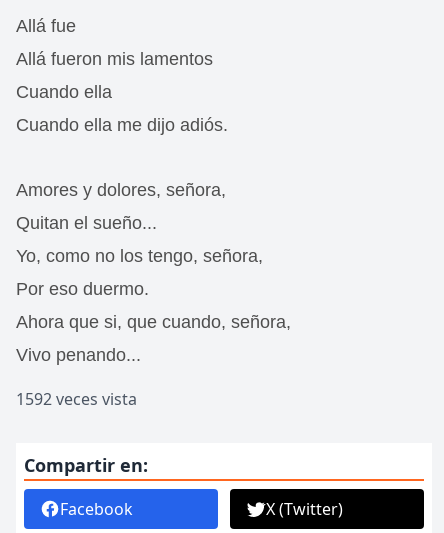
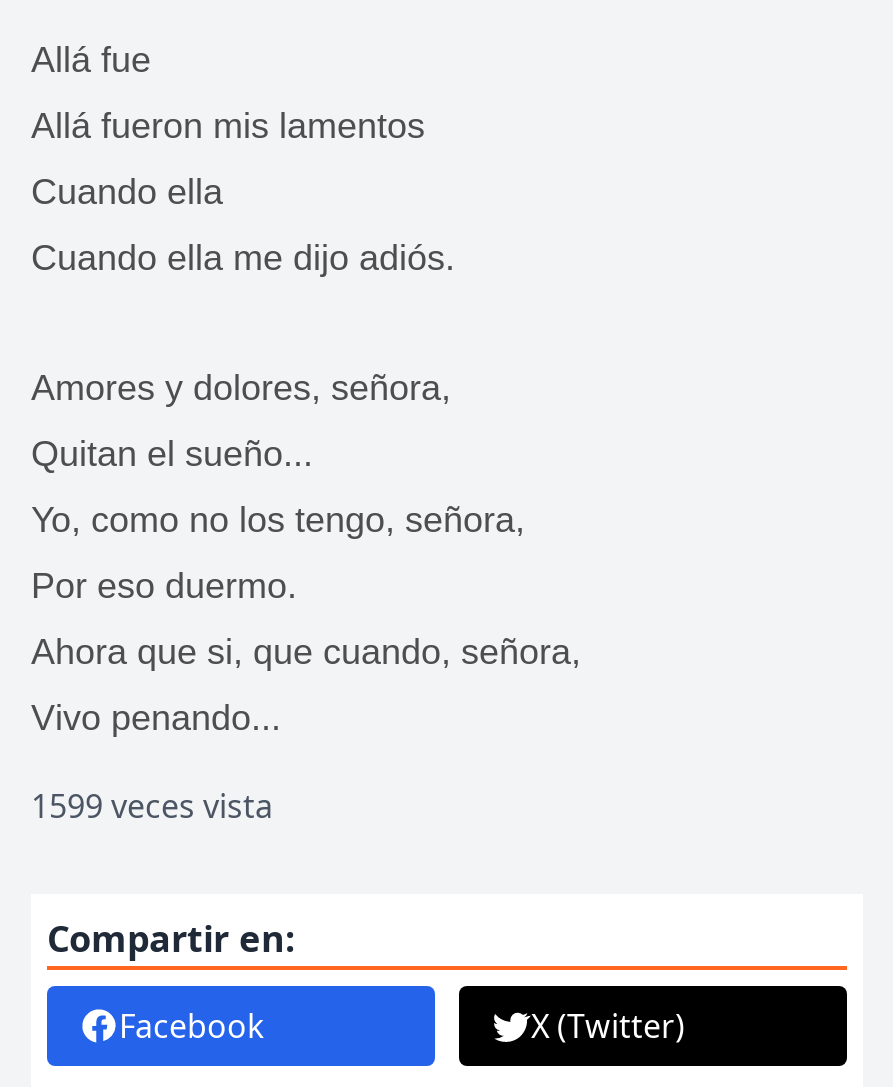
[16,388,137,410] 1592 veces vista -> [31,784,273,828] 1599 veces vista

